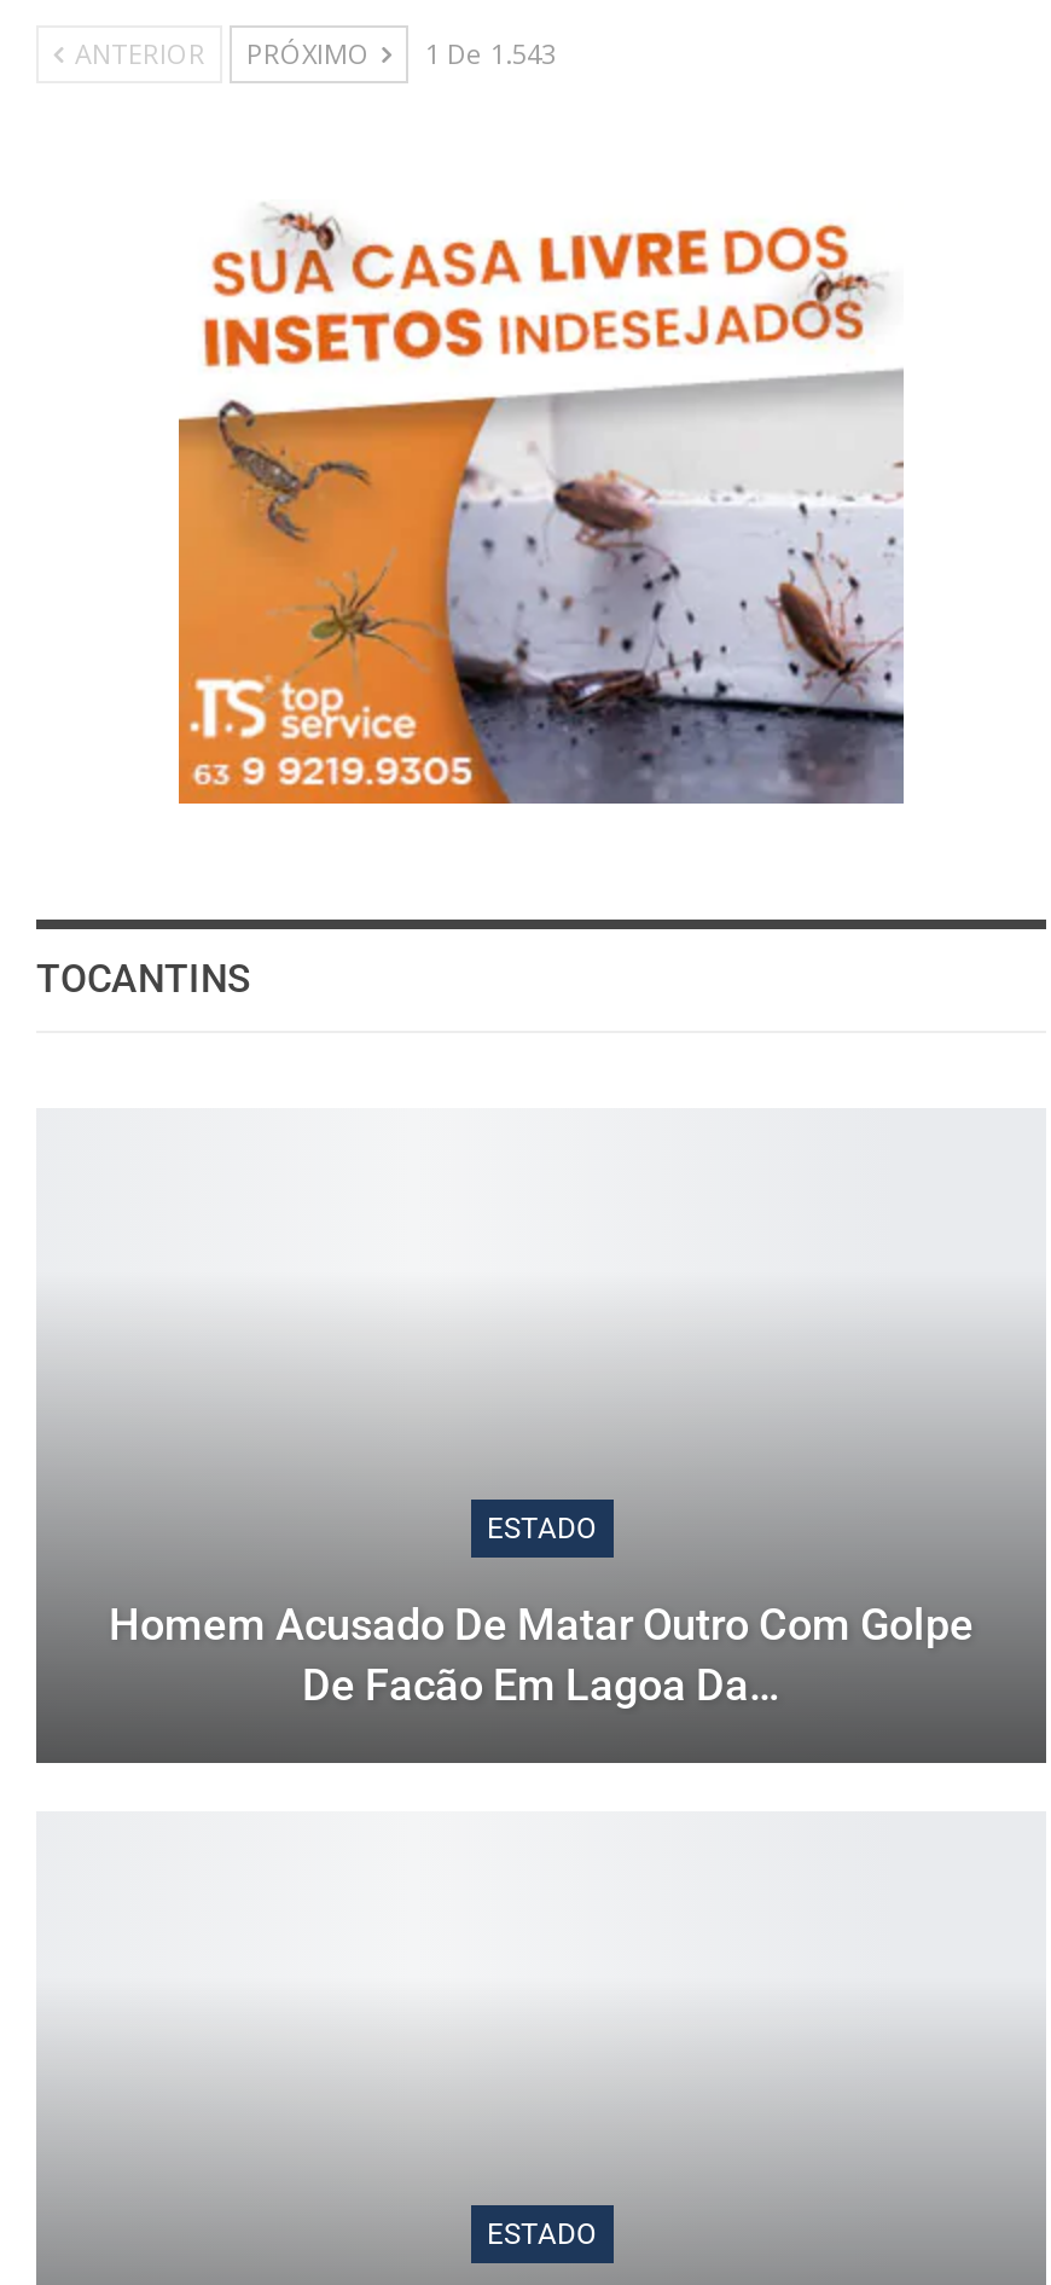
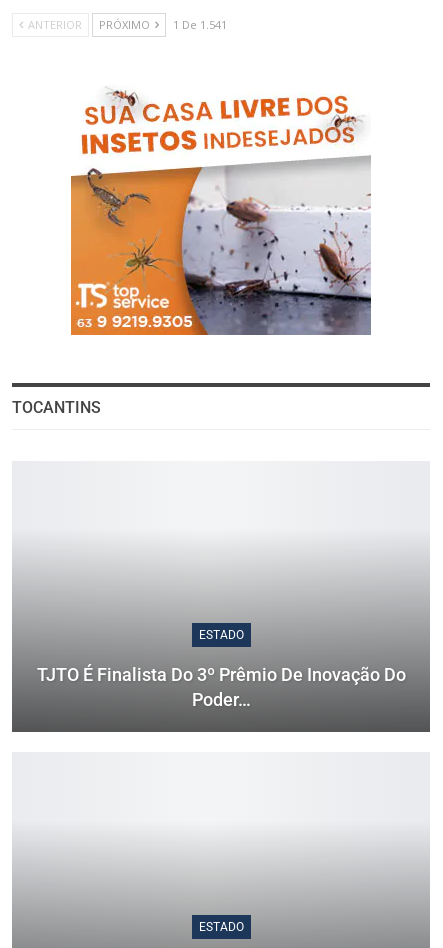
[68,35,556,71] ANTERIOR PRÓXIMO 1 De 1.543 -> [25,17,227,32] ANTERIOR PRÓXIMO 1 De 1.541
[109,1599,974,1711] Homem Acusado De Matar Outro Com Golpe | De Facão Em Lagoa Da… -> [36,664,405,710] TJTO É Finalista Do 3º Prêmio De Inovação Do | Poder…

